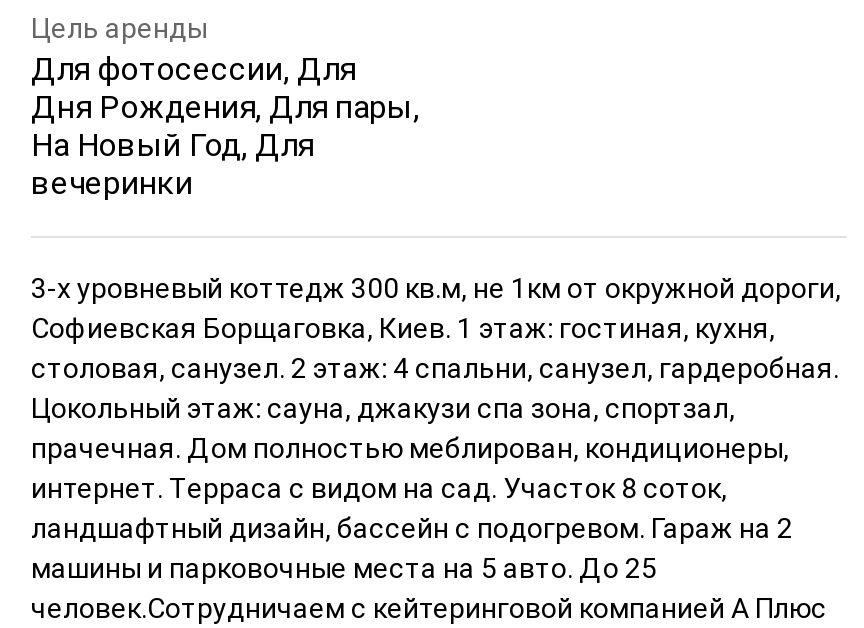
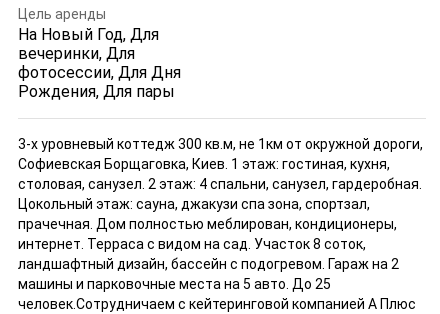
[31,50,419,126] Для фотосессии, Для | Дня Рождения, Для пары, -> none
moved [31,126,313,164] -> [18,25,159,44]: На Новый Год, Для
[31,164,193,202] вечеринки -> [18,44,181,101] вечеринки, Для | фотосессии, Для Дня | Рождения, Для пары

